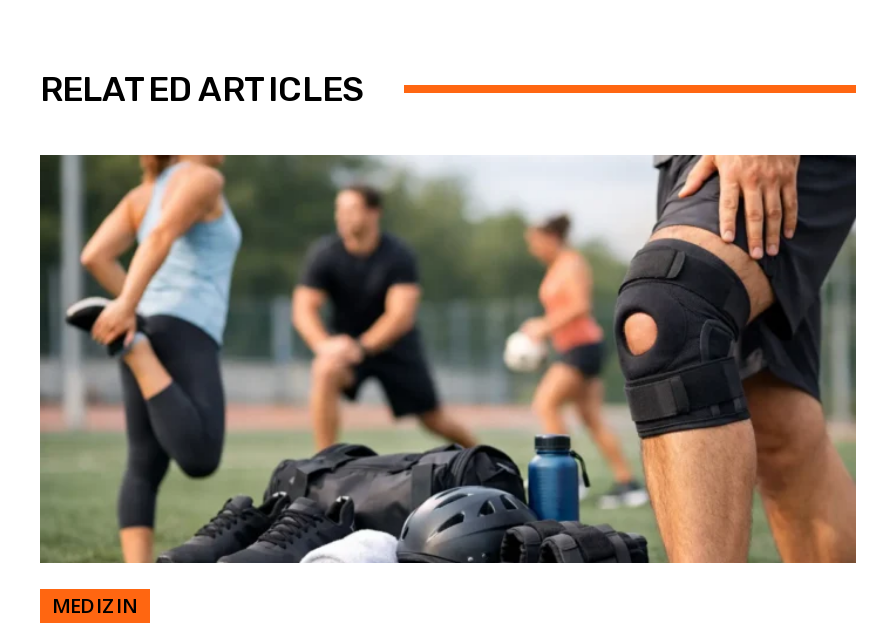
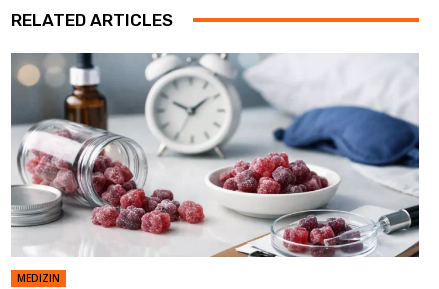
[38,153,858,565] [image] -> [10,52,420,258] [image]

